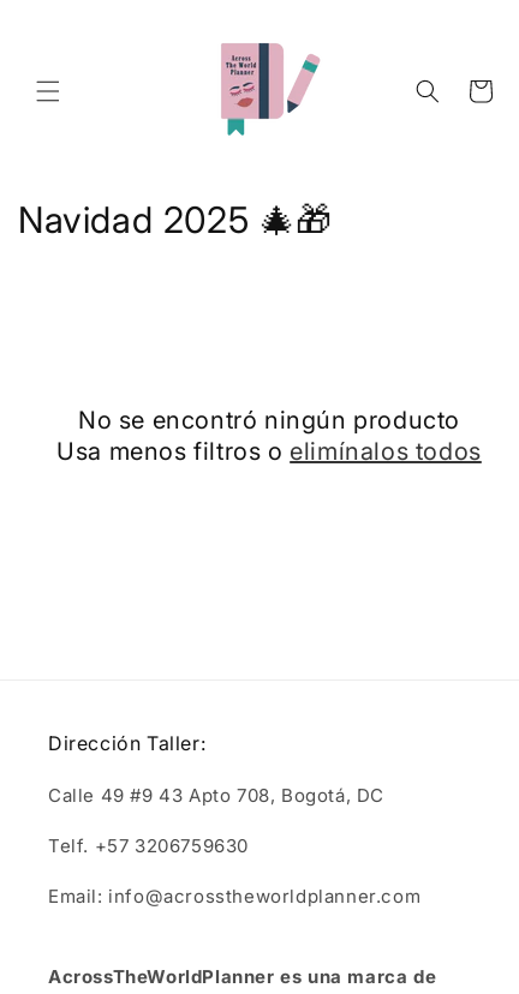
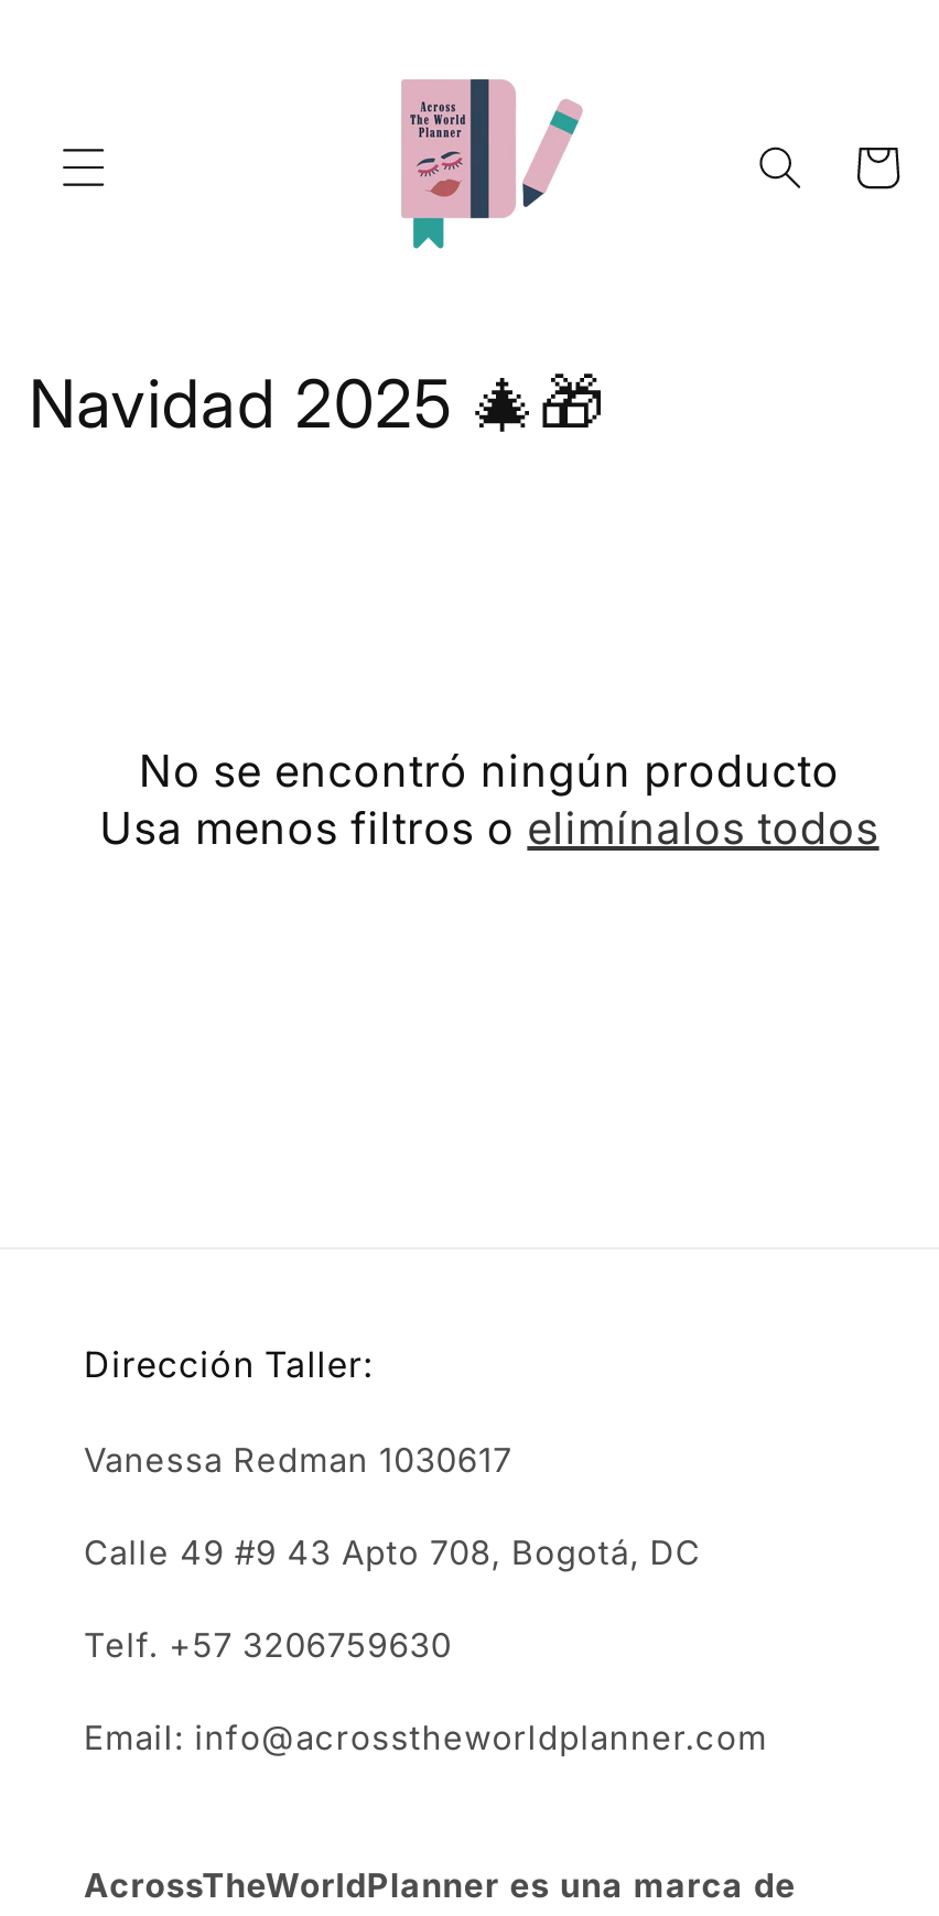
none -> [84,1439,512,1481] Vanessa Redman 1030617

